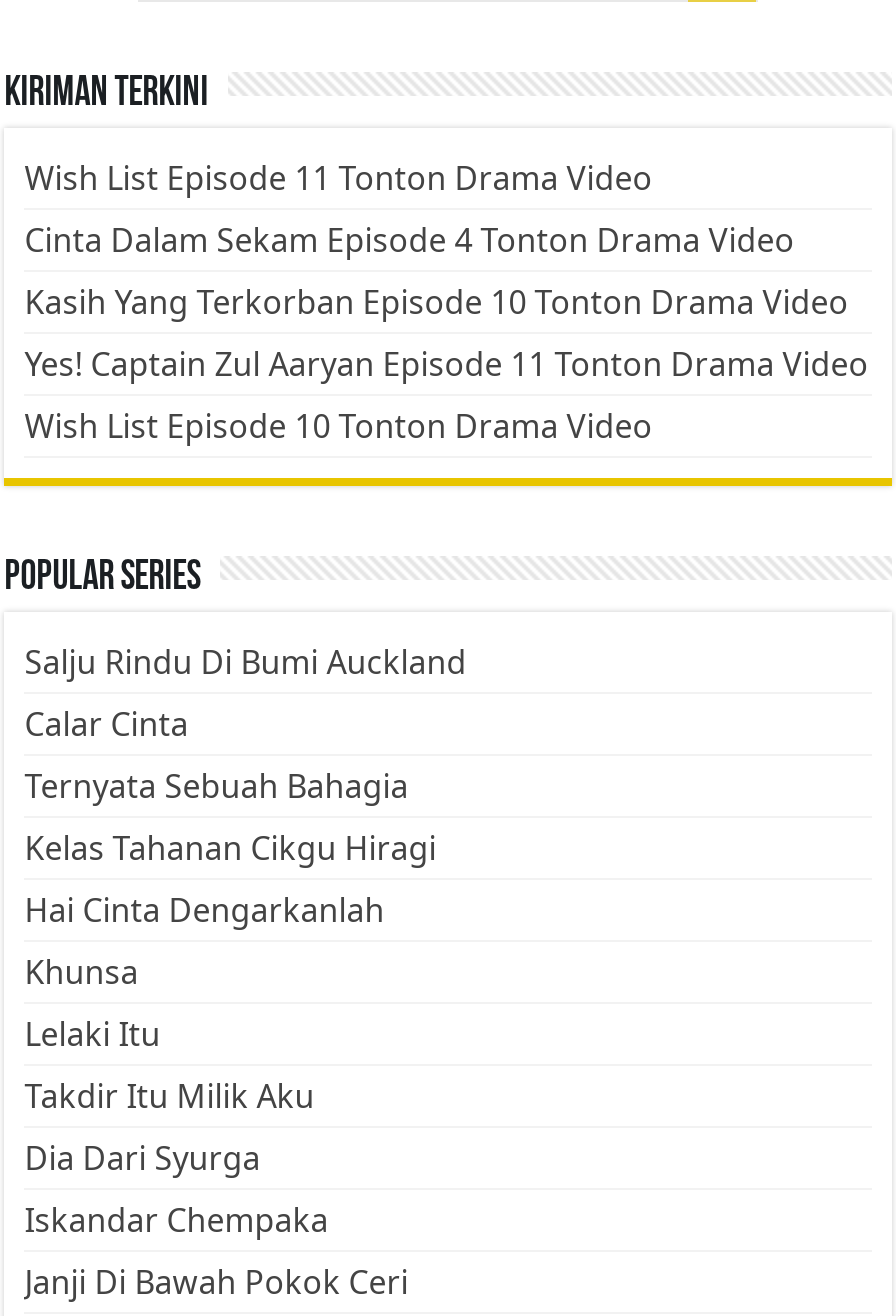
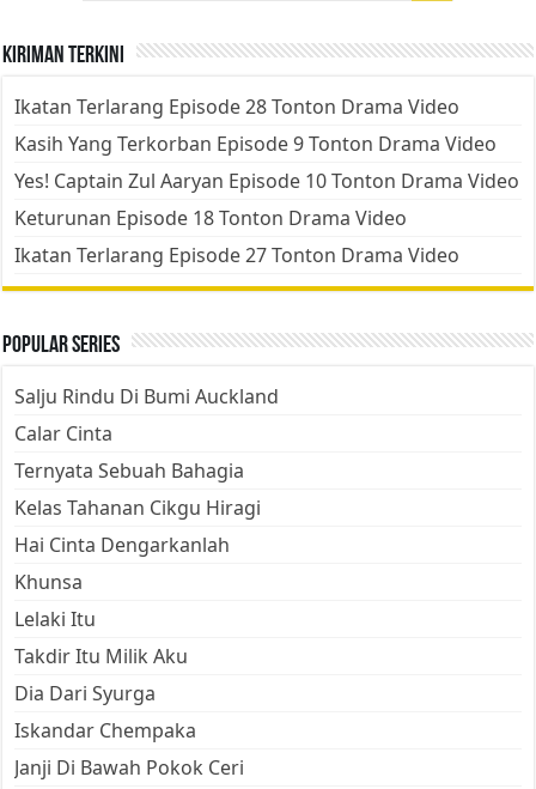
[24,156,868,448] Wish List Episode 11 Tonton Drama Video | Cinta Dalam Sekam Episode 4 Tonton Drama Video | Kasih Yang Terkorban Episode 10 Tonton Drama Video | Yes! Captain Zul Aaryan Episode 11 Tonton Drama Video | Wish List Episode 10 Tonton Drama Video -> [15,93,519,268] Ikatan Terlarang Episode 28 Tonton Drama Video | Kasih Yang Terkorban Episode 9 Tonton Drama Video | Yes! Captain Zul Aaryan Episode 10 Tonton Drama Video | Keturunan Episode 18 Tonton Drama Video | Ikatan Terlarang Episode 27 Tonton Drama Video

